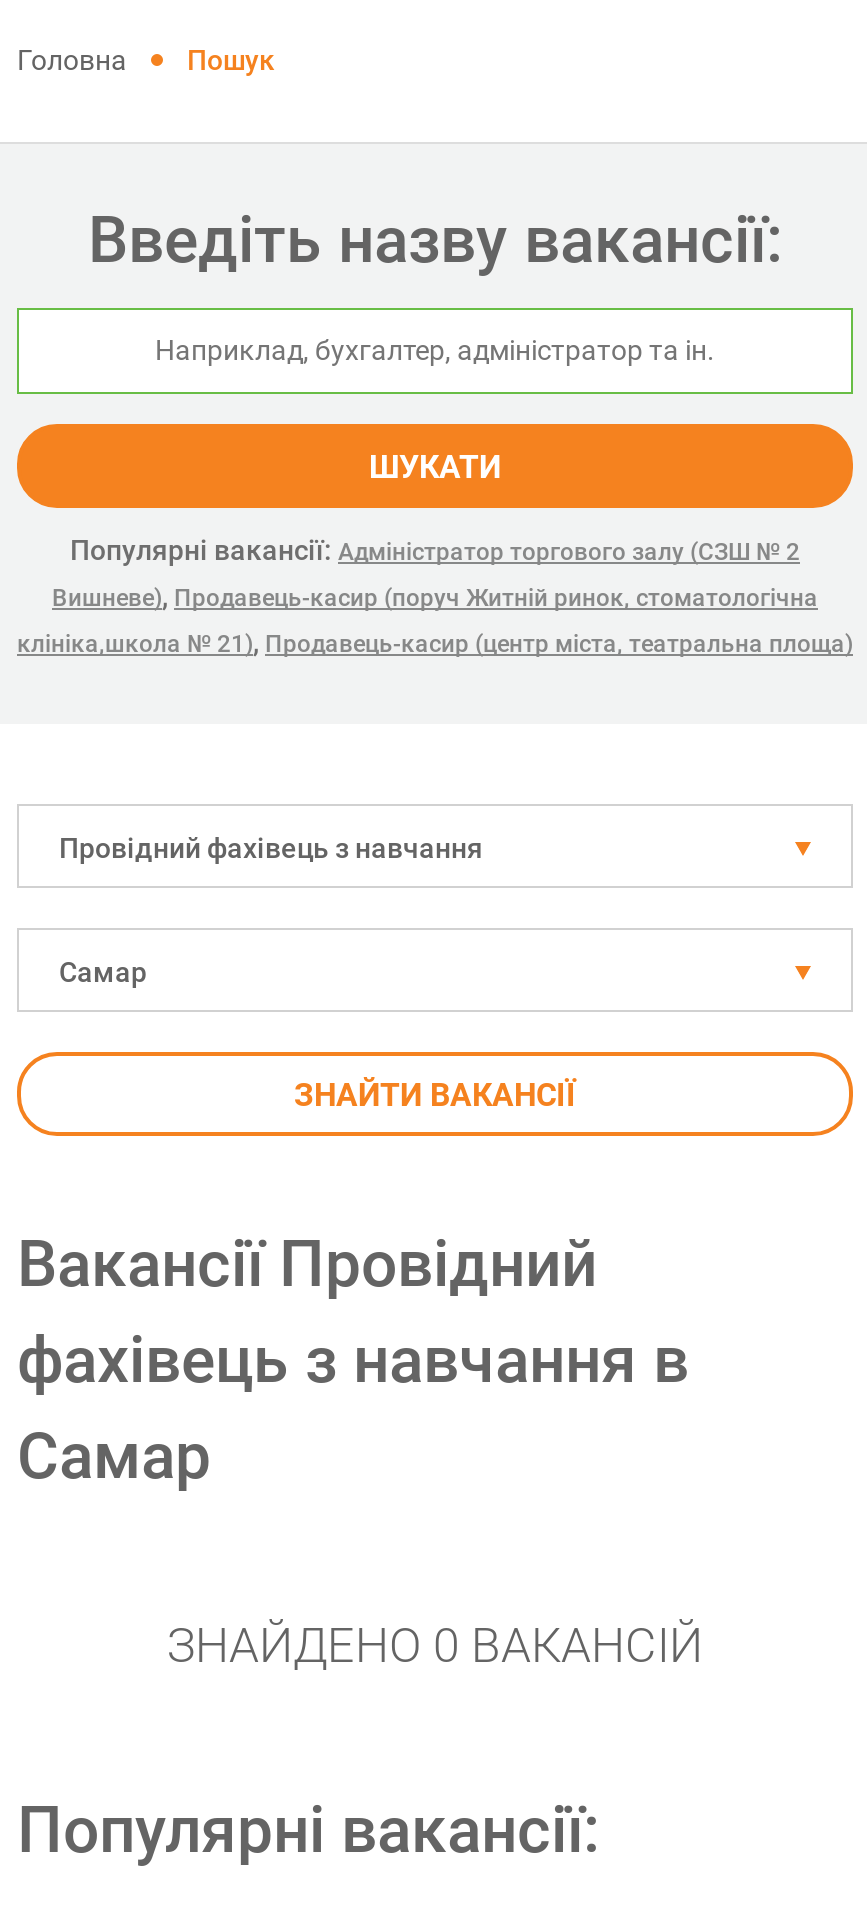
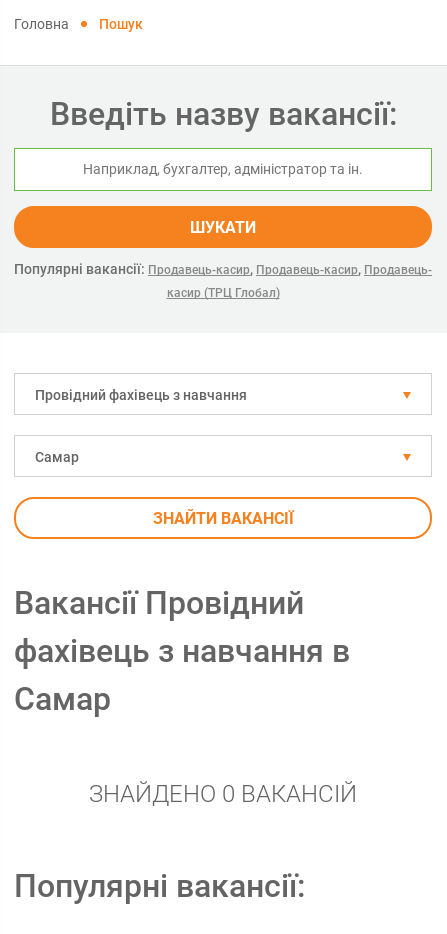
[17,534,853,658] Популярні вакансії: Адміністратор торгового залу (СЗШ № 2 | Вишневе), Продавець-касир (поруч Житній ринок, стоматологічна | клініка,школа № 21), Продавець-касир (центр міста, театральна площа) -> [14,261,432,300] Популярні вакансії: Продавець-касир, Продавець-касир, Продавець- | касир (ТРЦ Глобал)

